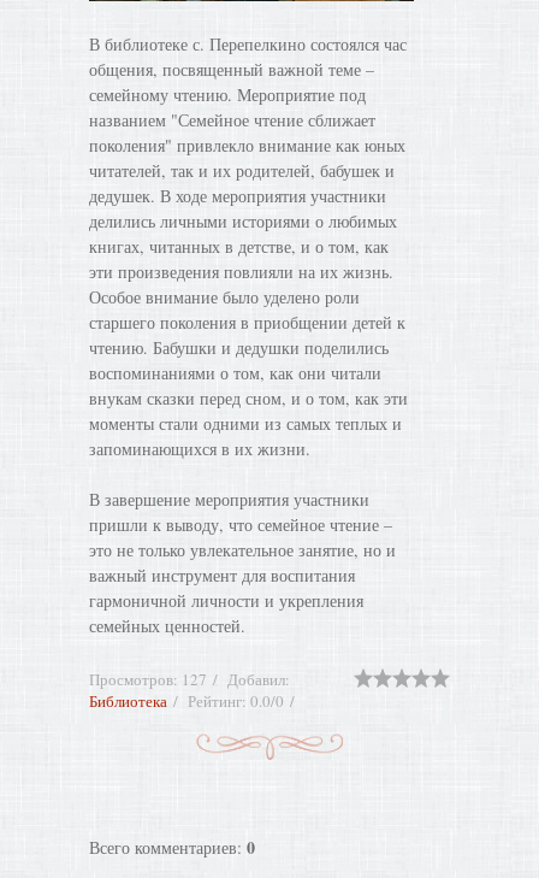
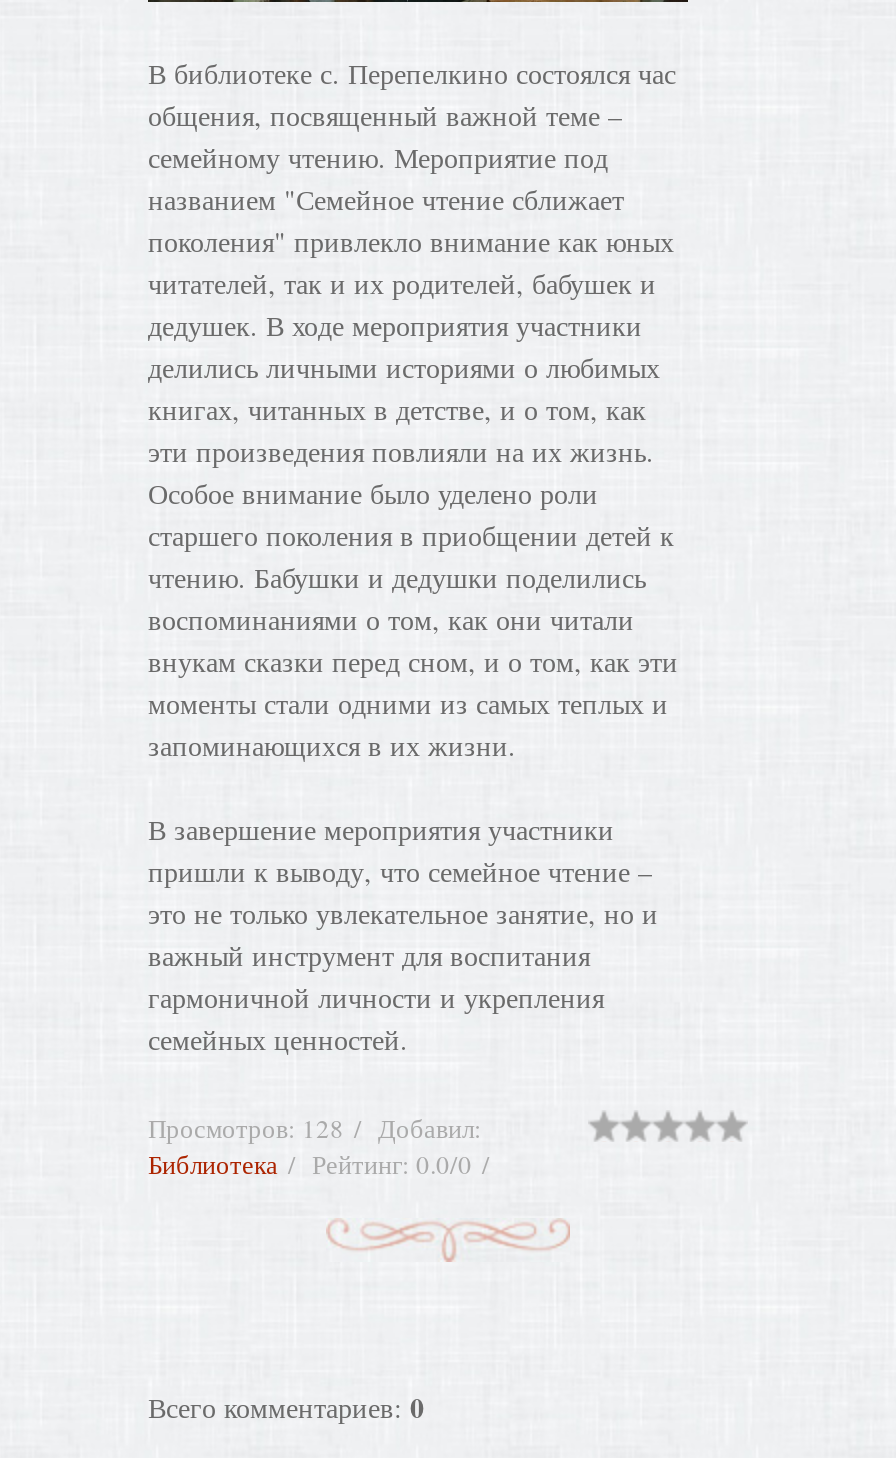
[89,668,290,690] Просмотров: 127 Добавил: -> [148,1110,482,1146] Просмотров: 128 Добавил:

